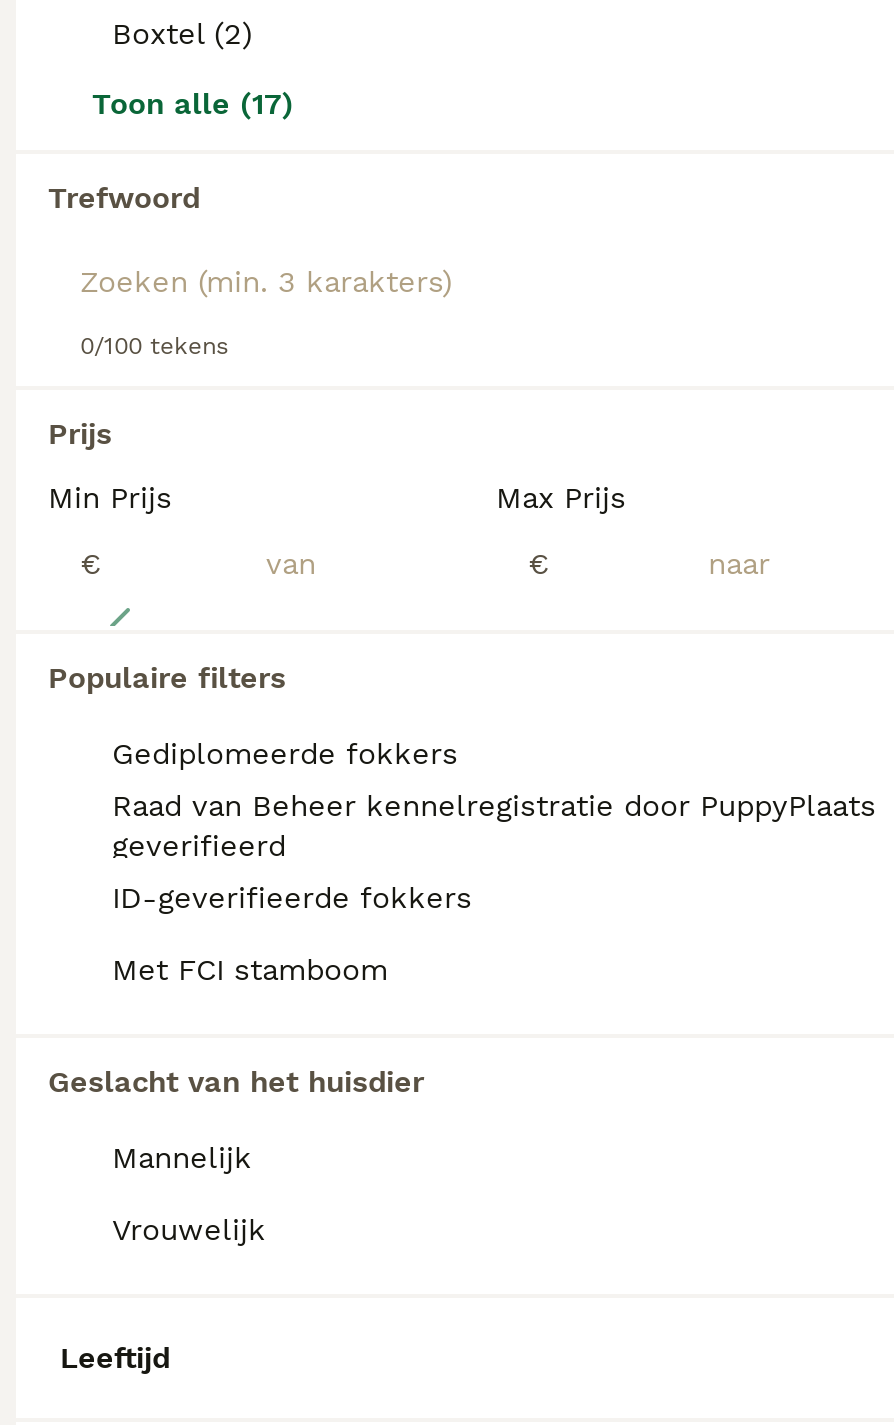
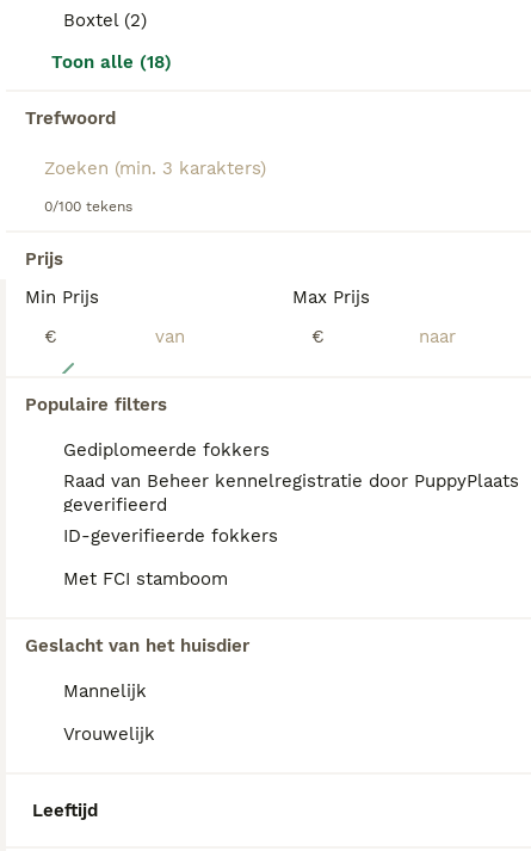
[92,86,294,122] Toon alle (17) -> [51,51,172,73] Toon alle (18)

